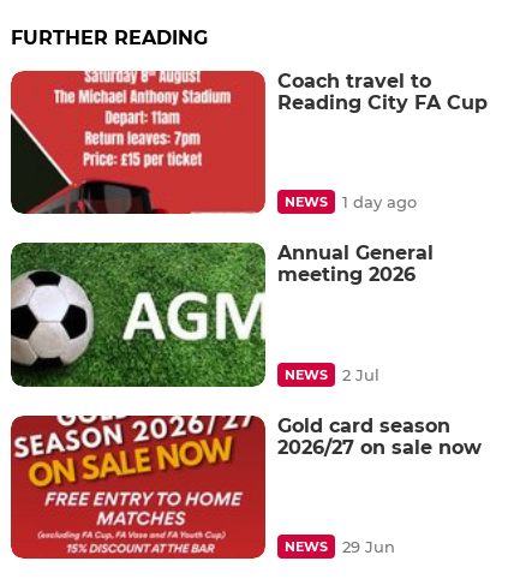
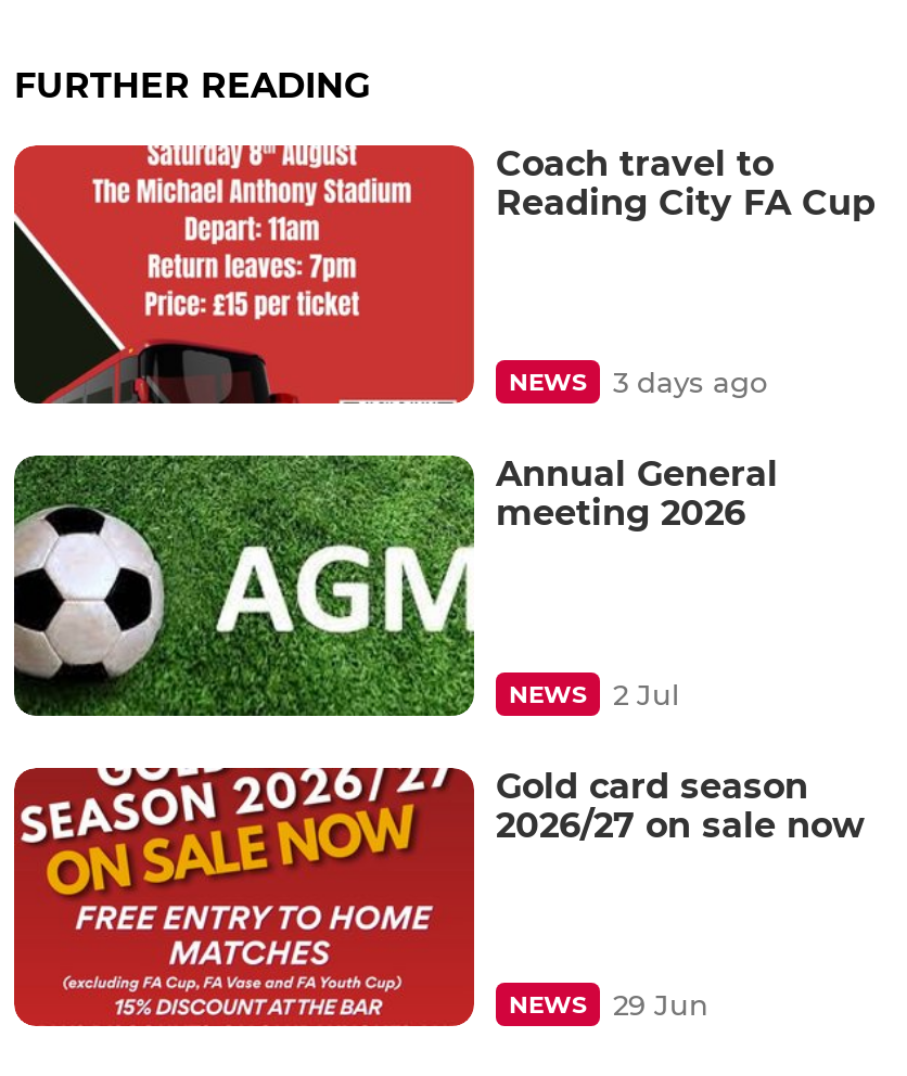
[285,192,417,212] NEWS 1 day ago -> [509,365,767,400] NEWS 3 days ago

